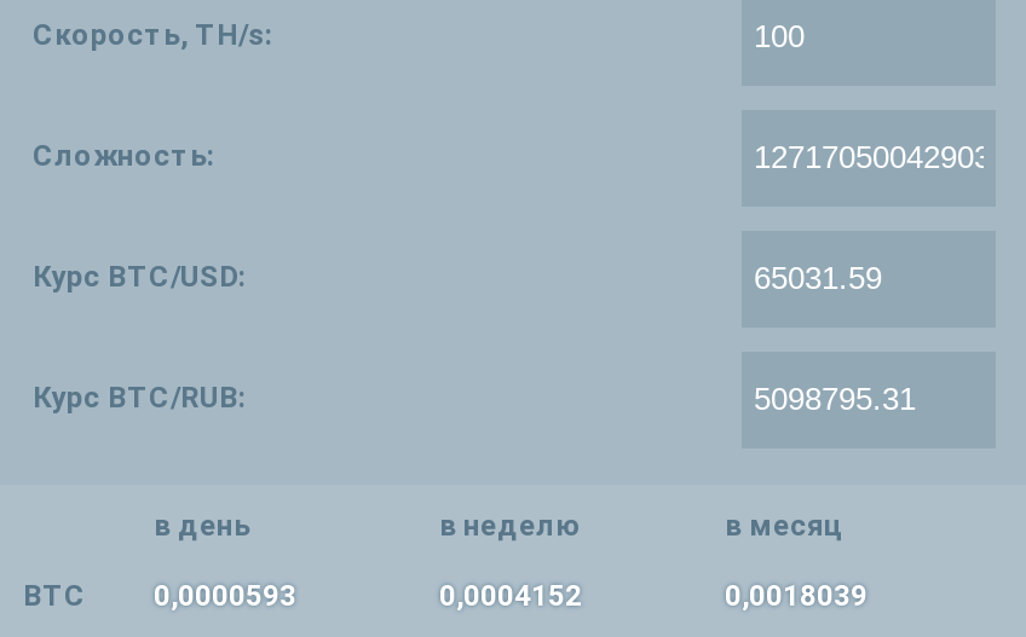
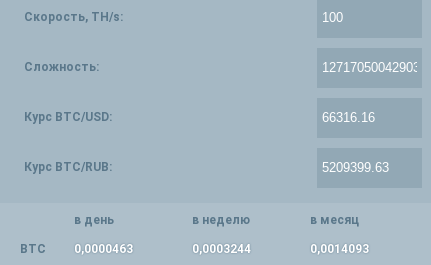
[154,580,296,614] 0,0000593 -> [74,242,133,256] 0,0000463
[439,580,582,614] 0,0004152 -> [192,242,251,256] 0,0003244
[725,580,868,614] 0,0018039 -> [310,242,369,256] 0,0014093

